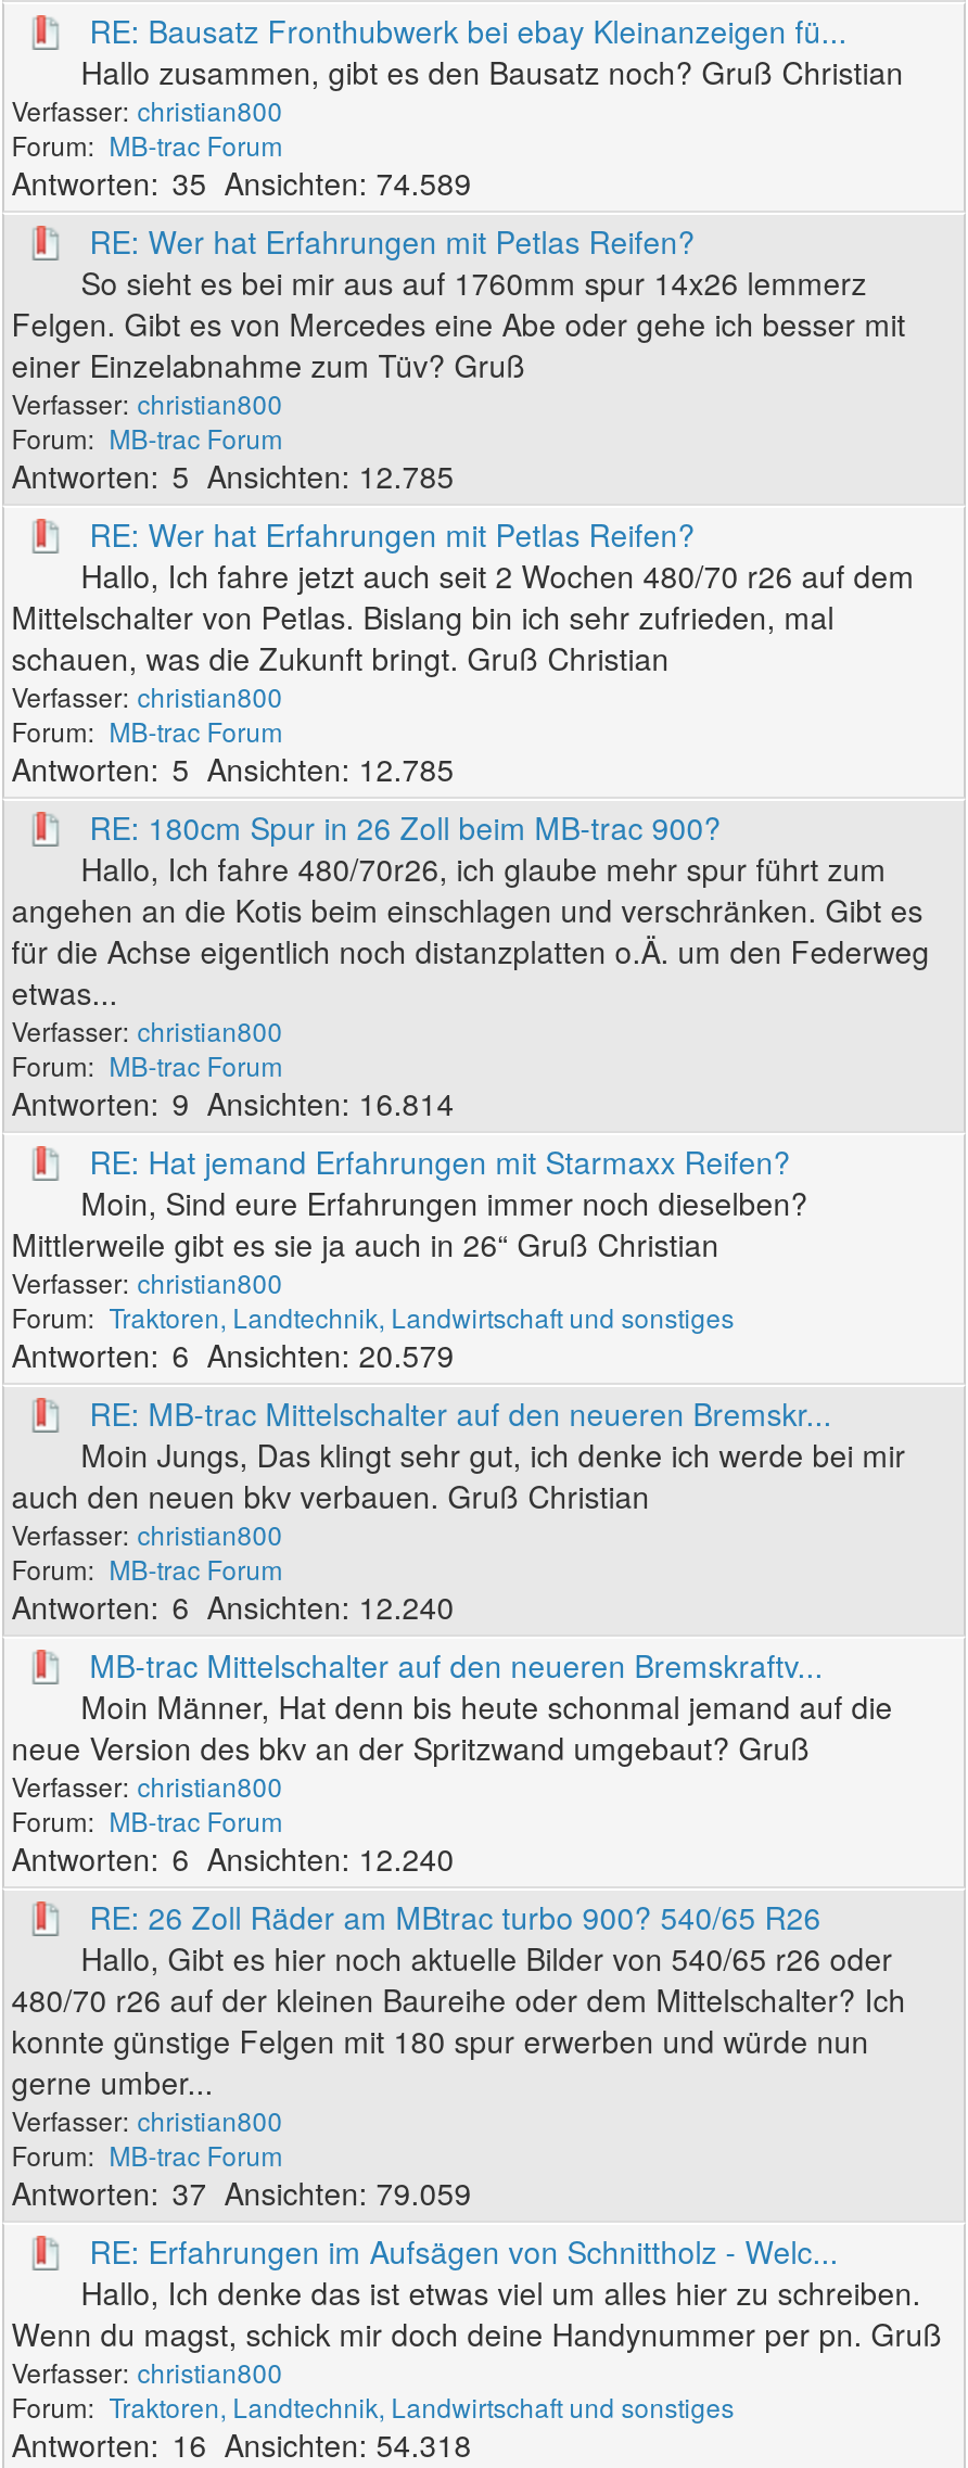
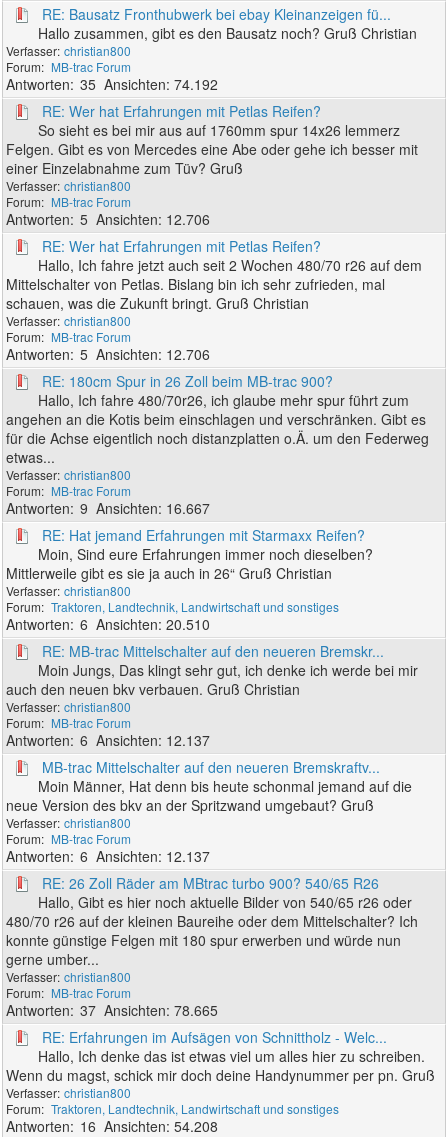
[376,161,471,204] 74.589 -> [174,74,218,94] 74.192
[359,454,454,497] 12.785 -> [166,209,210,229] 12.706
[359,747,454,790] 12.785 -> [166,344,210,364] 12.706
[359,1081,454,1124] 16.814 -> [166,498,210,518] 16.667
[359,1333,454,1376] 20.579 -> [166,614,210,634] 20.510
[359,1585,454,1628] 12.240 -> [166,730,210,750] 12.137
[359,1836,454,1880] 12.240 -> [166,846,210,866] 12.137
[376,2171,471,2214] 79.059 -> [174,1000,218,1020] 78.665
[376,2422,471,2466] 54.318 -> [174,1116,218,1136] 54.208

